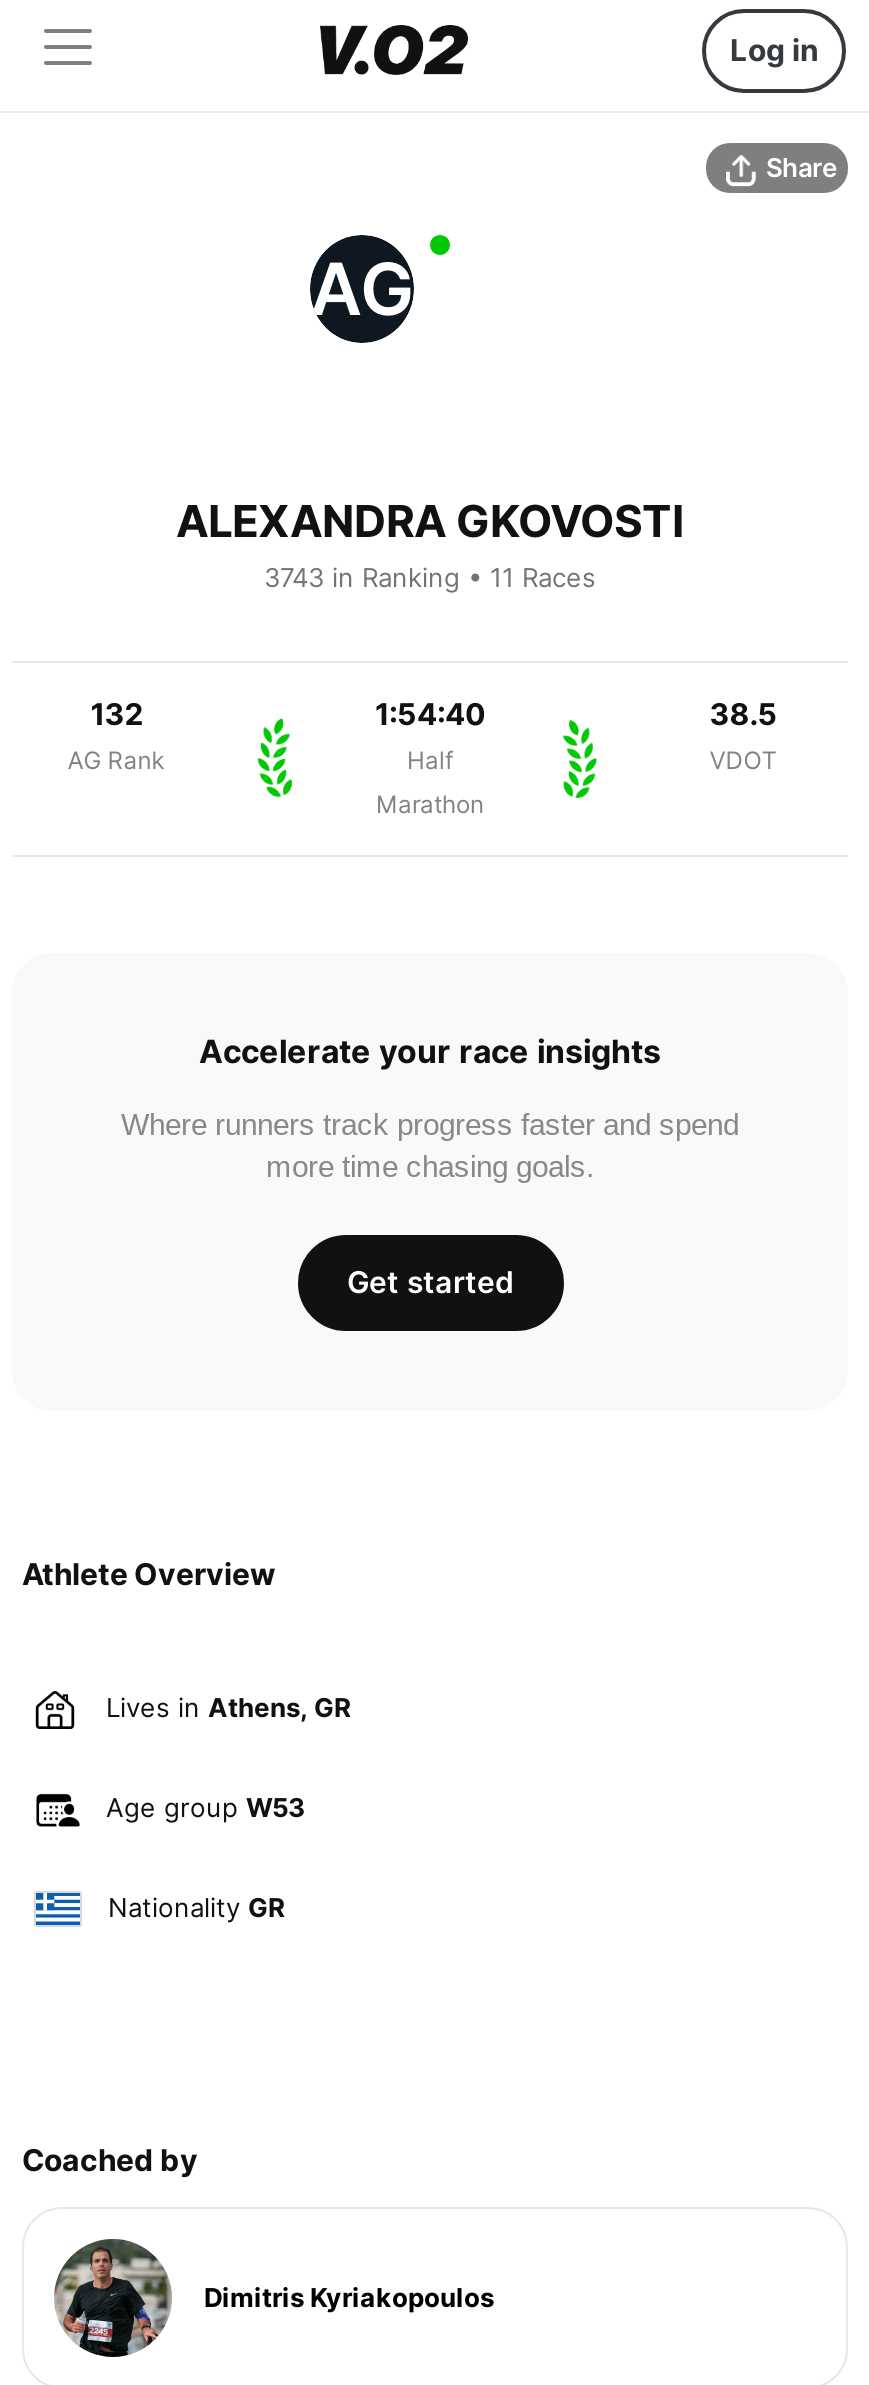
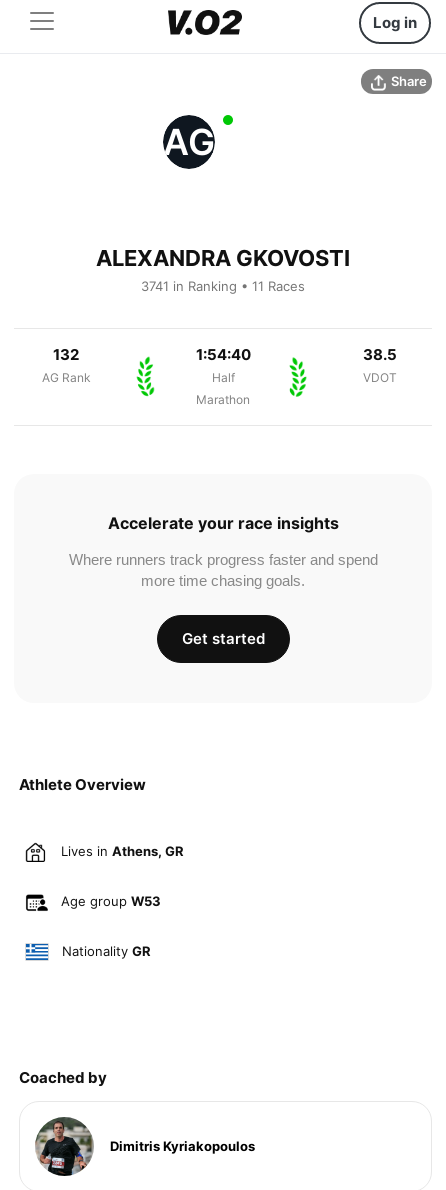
[264,561,596,593] 3743 in Ranking • 11 Races -> [141,278,305,294] 3741 in Ranking • 11 Races

